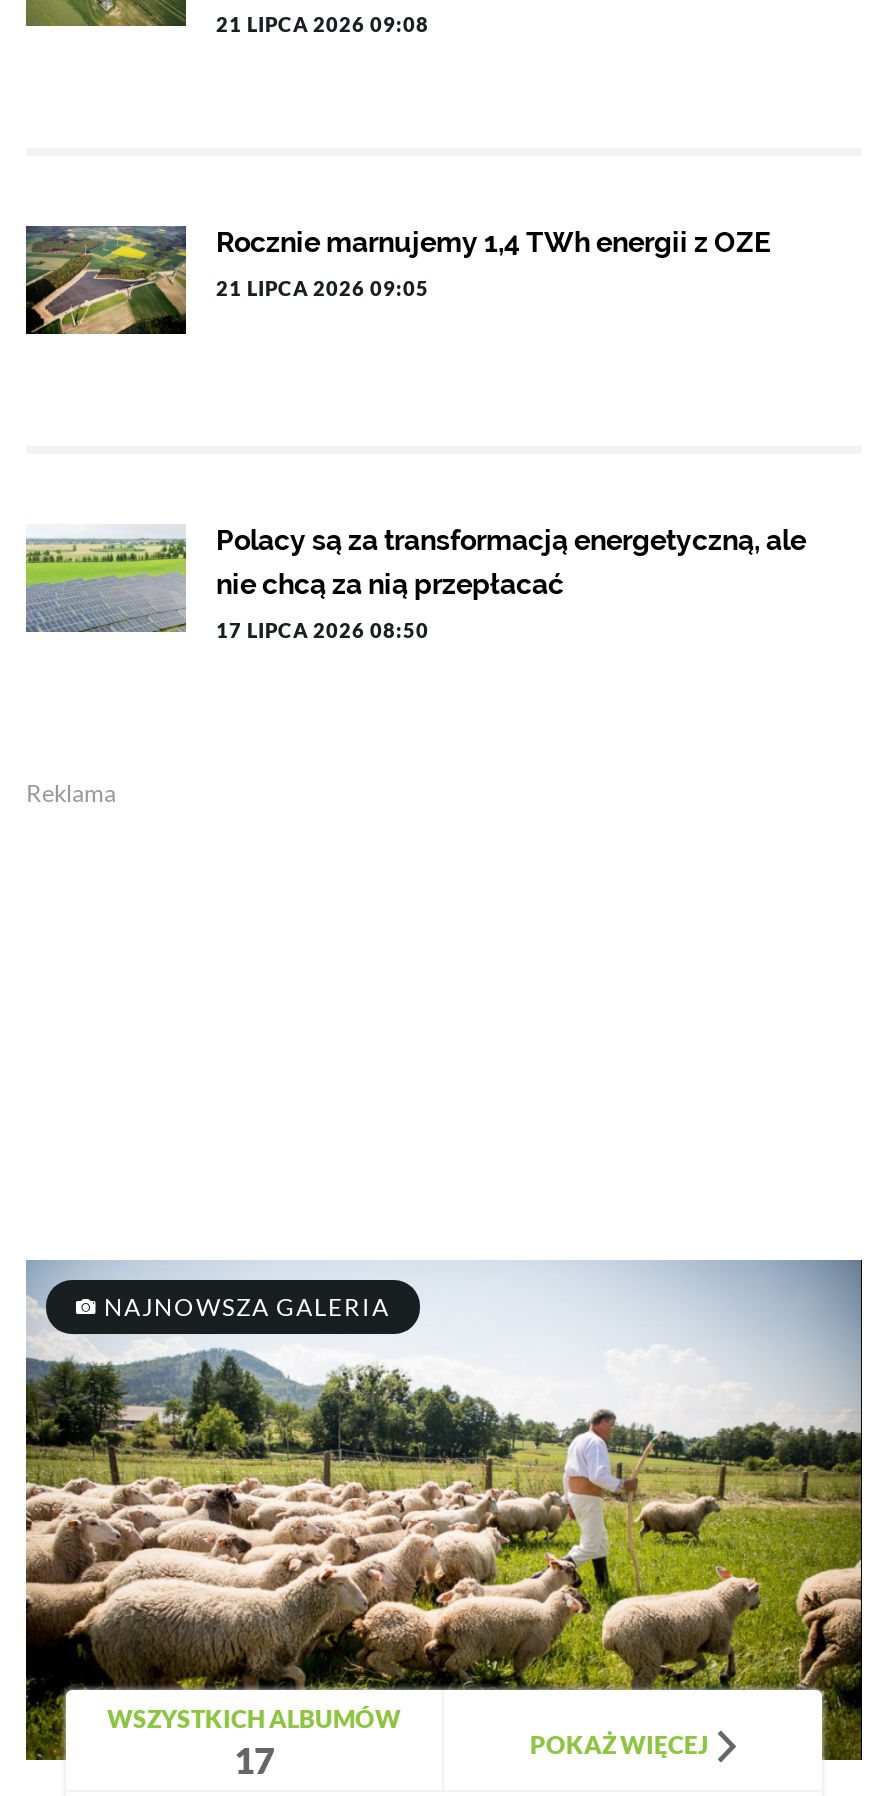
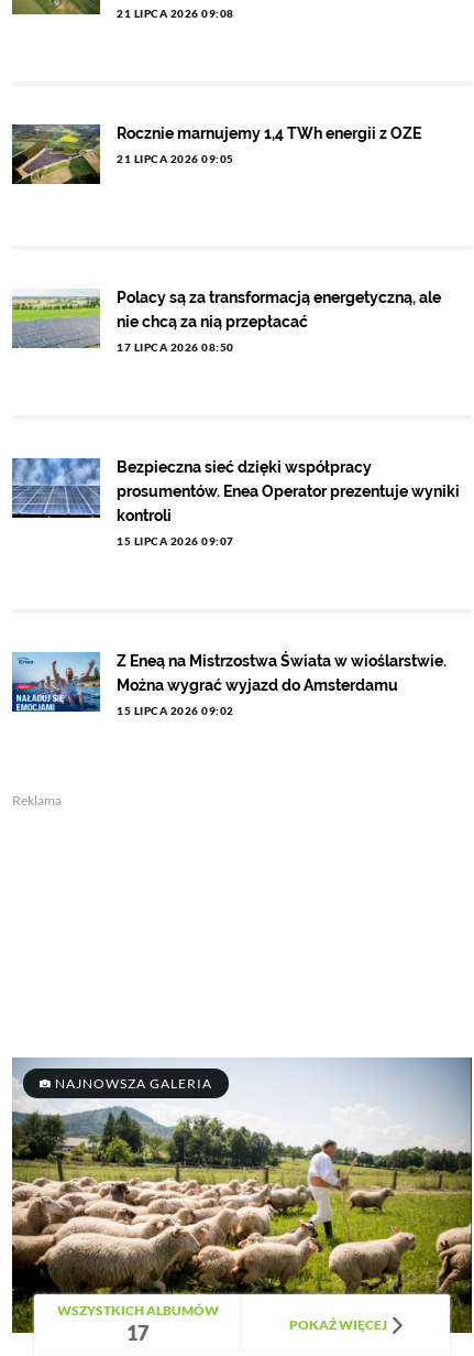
none -> [11,457,460,548] [image] | Bezpieczna sieć dzięki współpracy | prosumentów. Enea Operator prezentuje wyniki | kontroli | 15 LIPCA 2026 09:07
none -> [11,652,447,718] [image] | Z Eneą na Mistrzostwa Świata w wioślarstwie. | Można wygrać wyjazd do Amsterdamu | 15 LIPCA 2026 09:02

